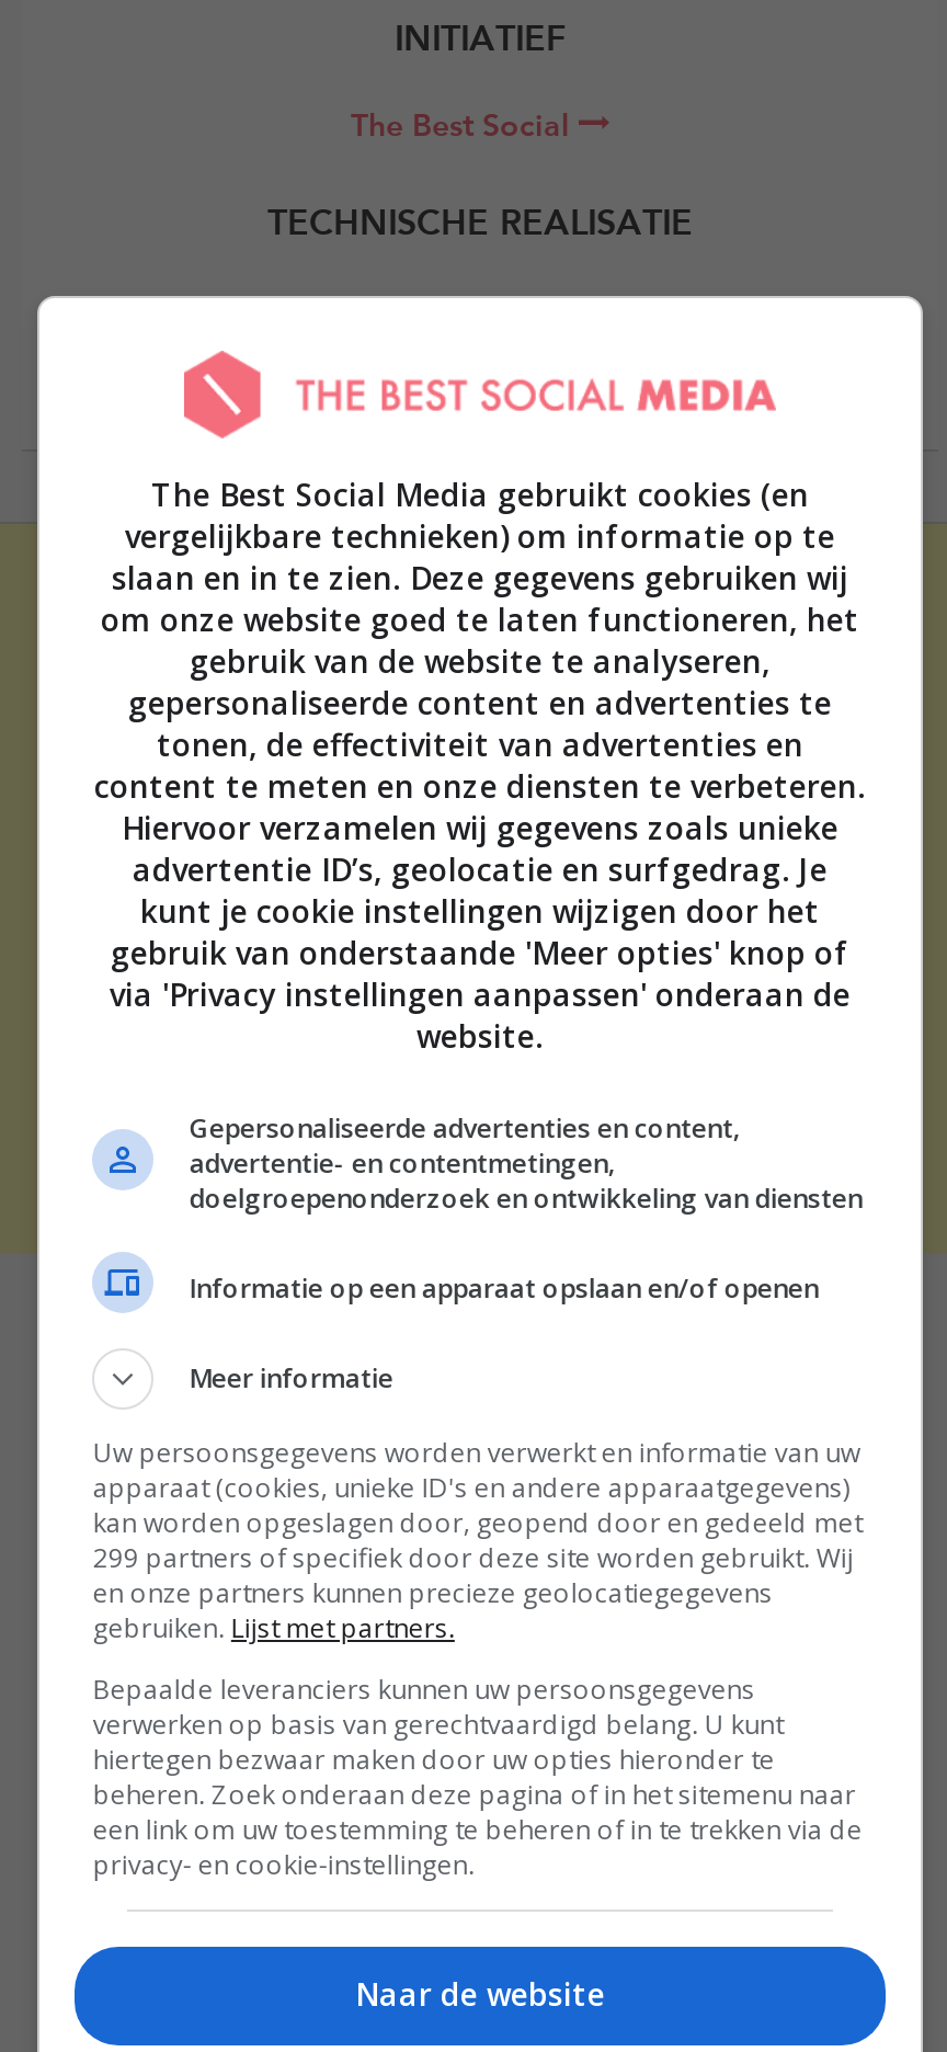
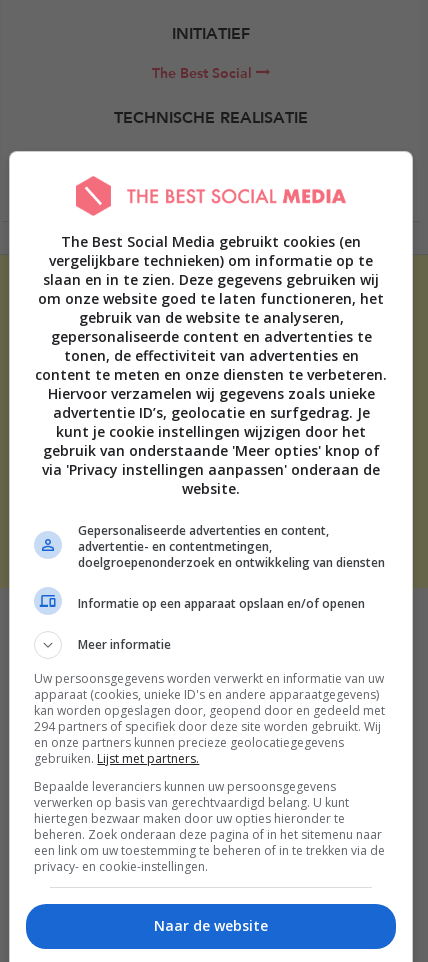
[93,1539,854,1576] 299 partners of specifiek door deze site worden gebruikt. Wij -> [34,718,381,735] 294 partners of specifiek door deze site worden gebruikt. Wij

